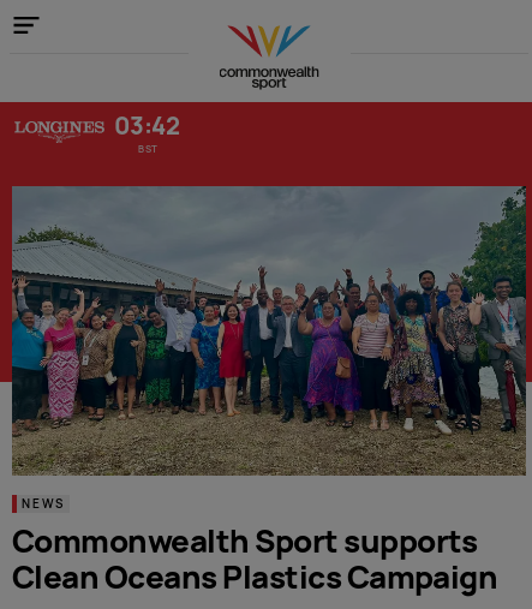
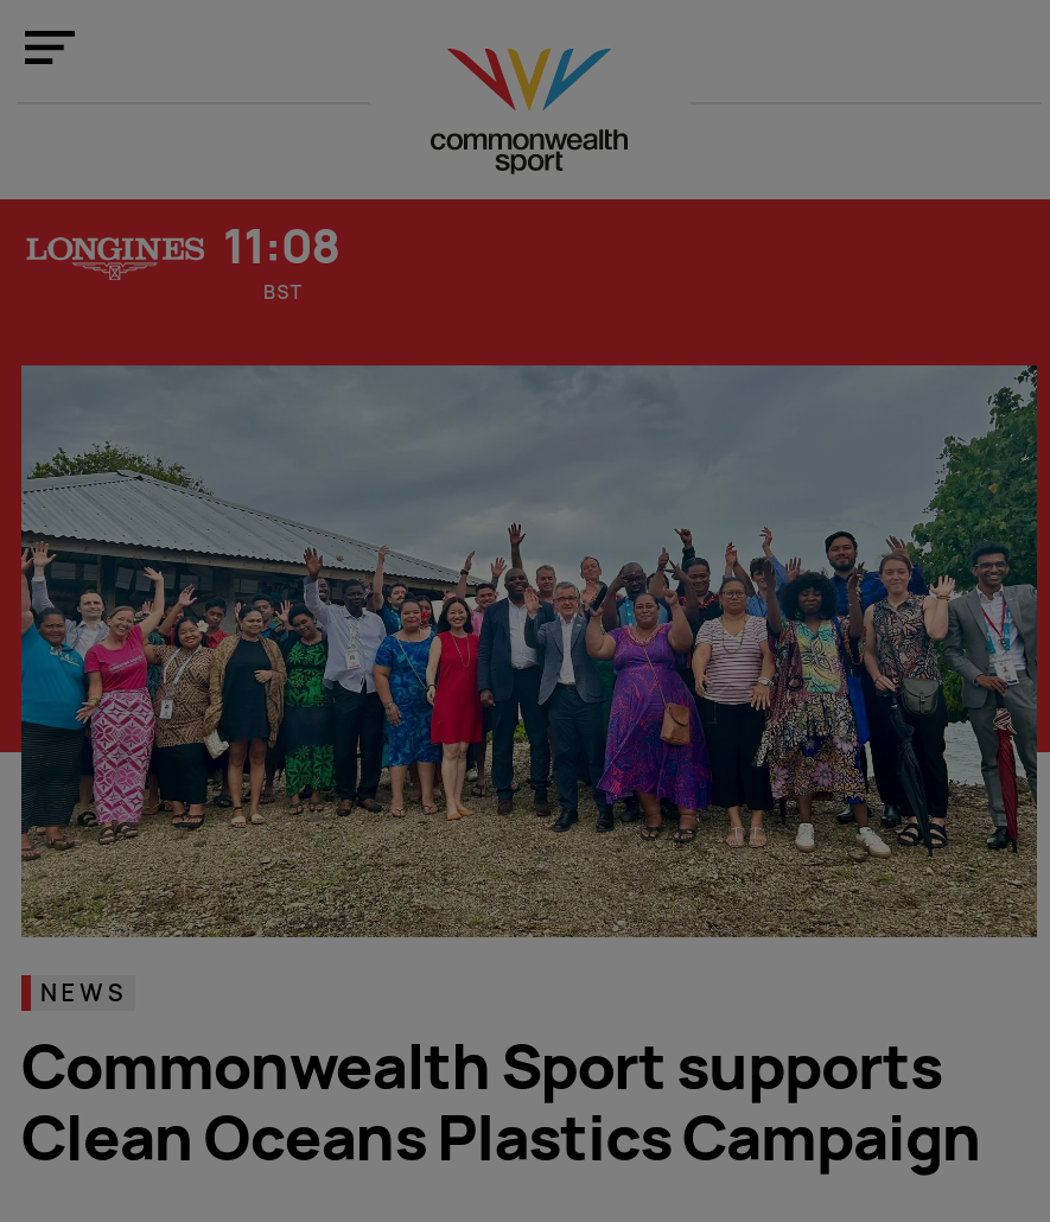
[114,109,180,142] 03:42 -> [223,214,339,278] 11:08

